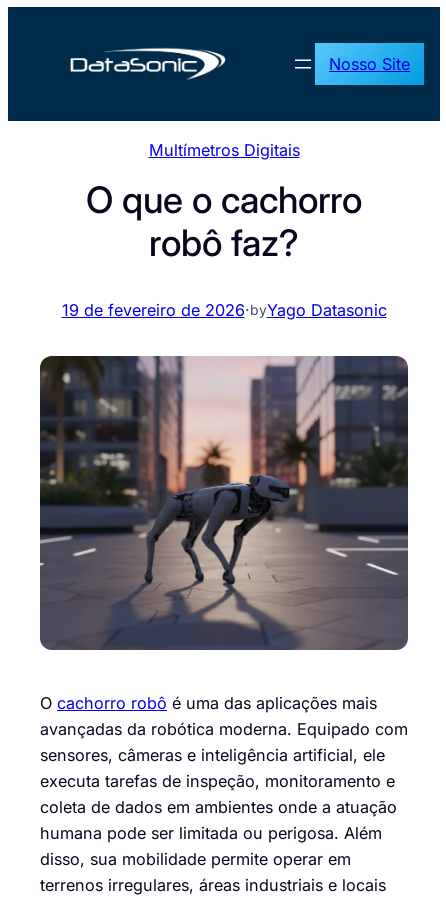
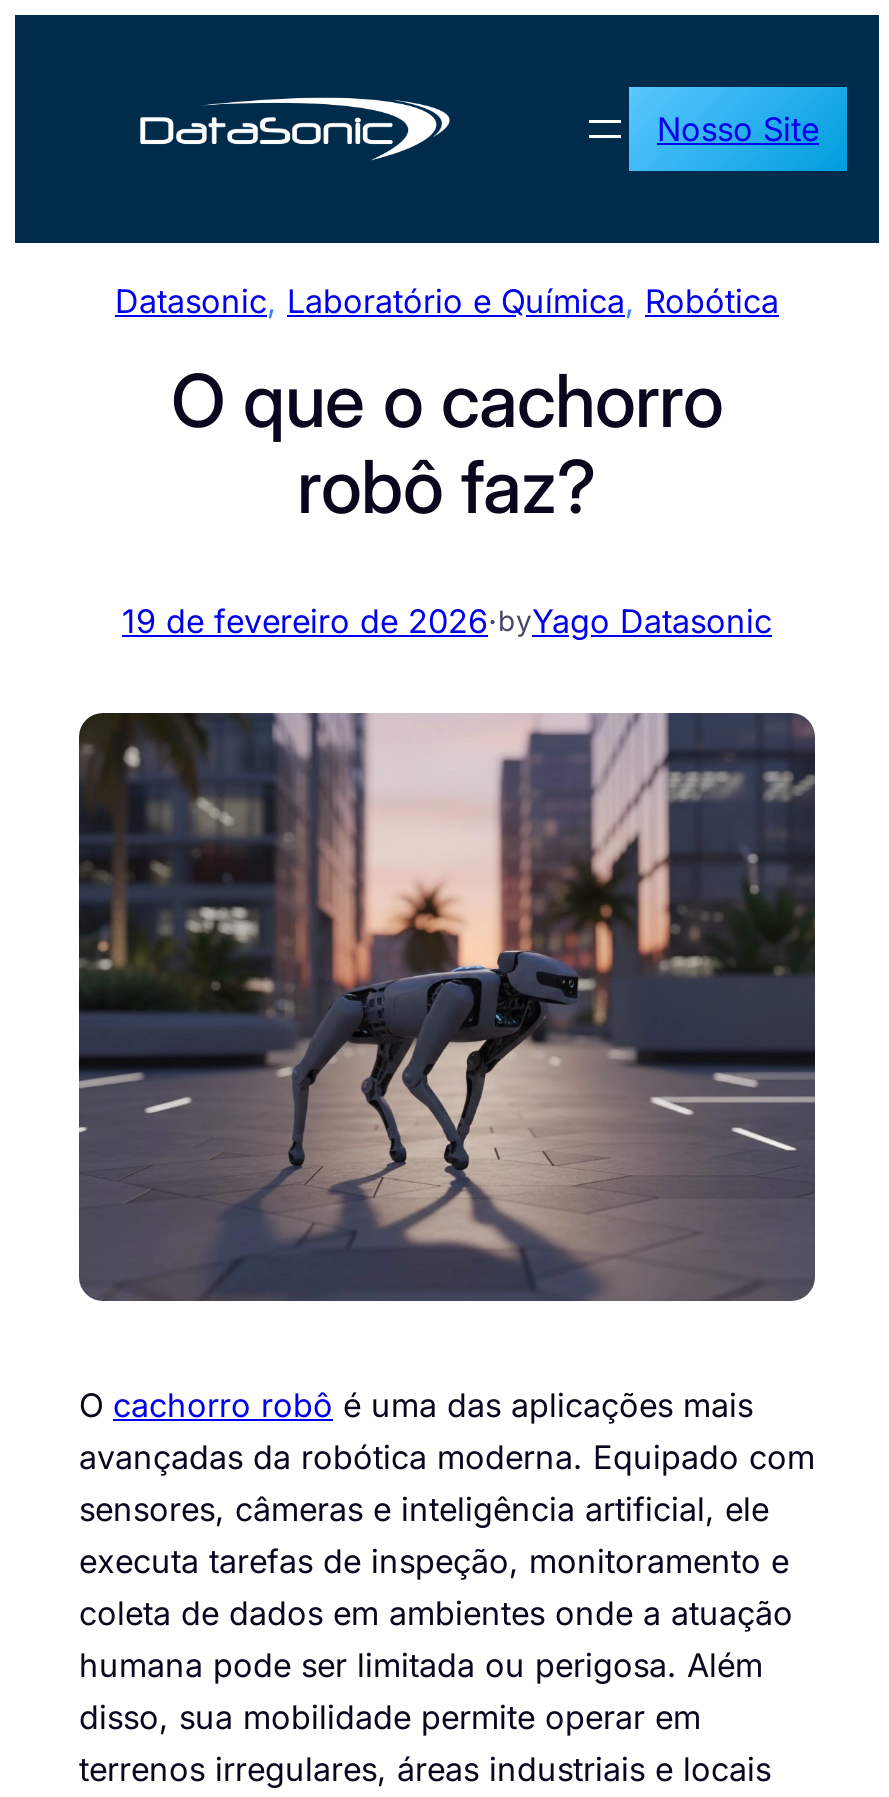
[148,140,299,160] Multímetros Digitais -> [115,281,779,321] Datasonic, Laboratório e Química, Robótica

